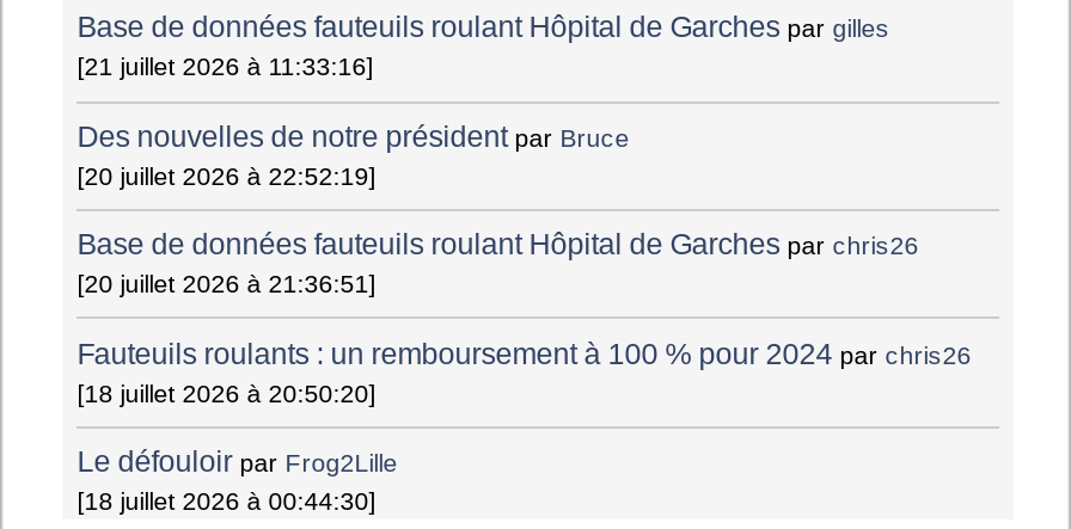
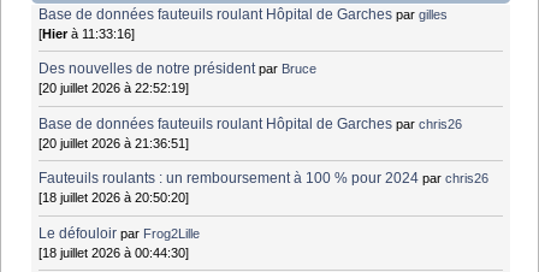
[77,53,373,81] [21 juillet 2026 à 11:33:16] -> [39,26,135,41] [Hier à 11:33:16]

